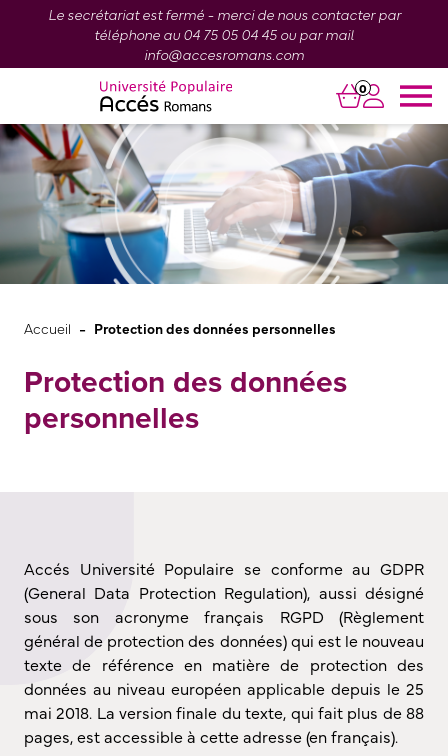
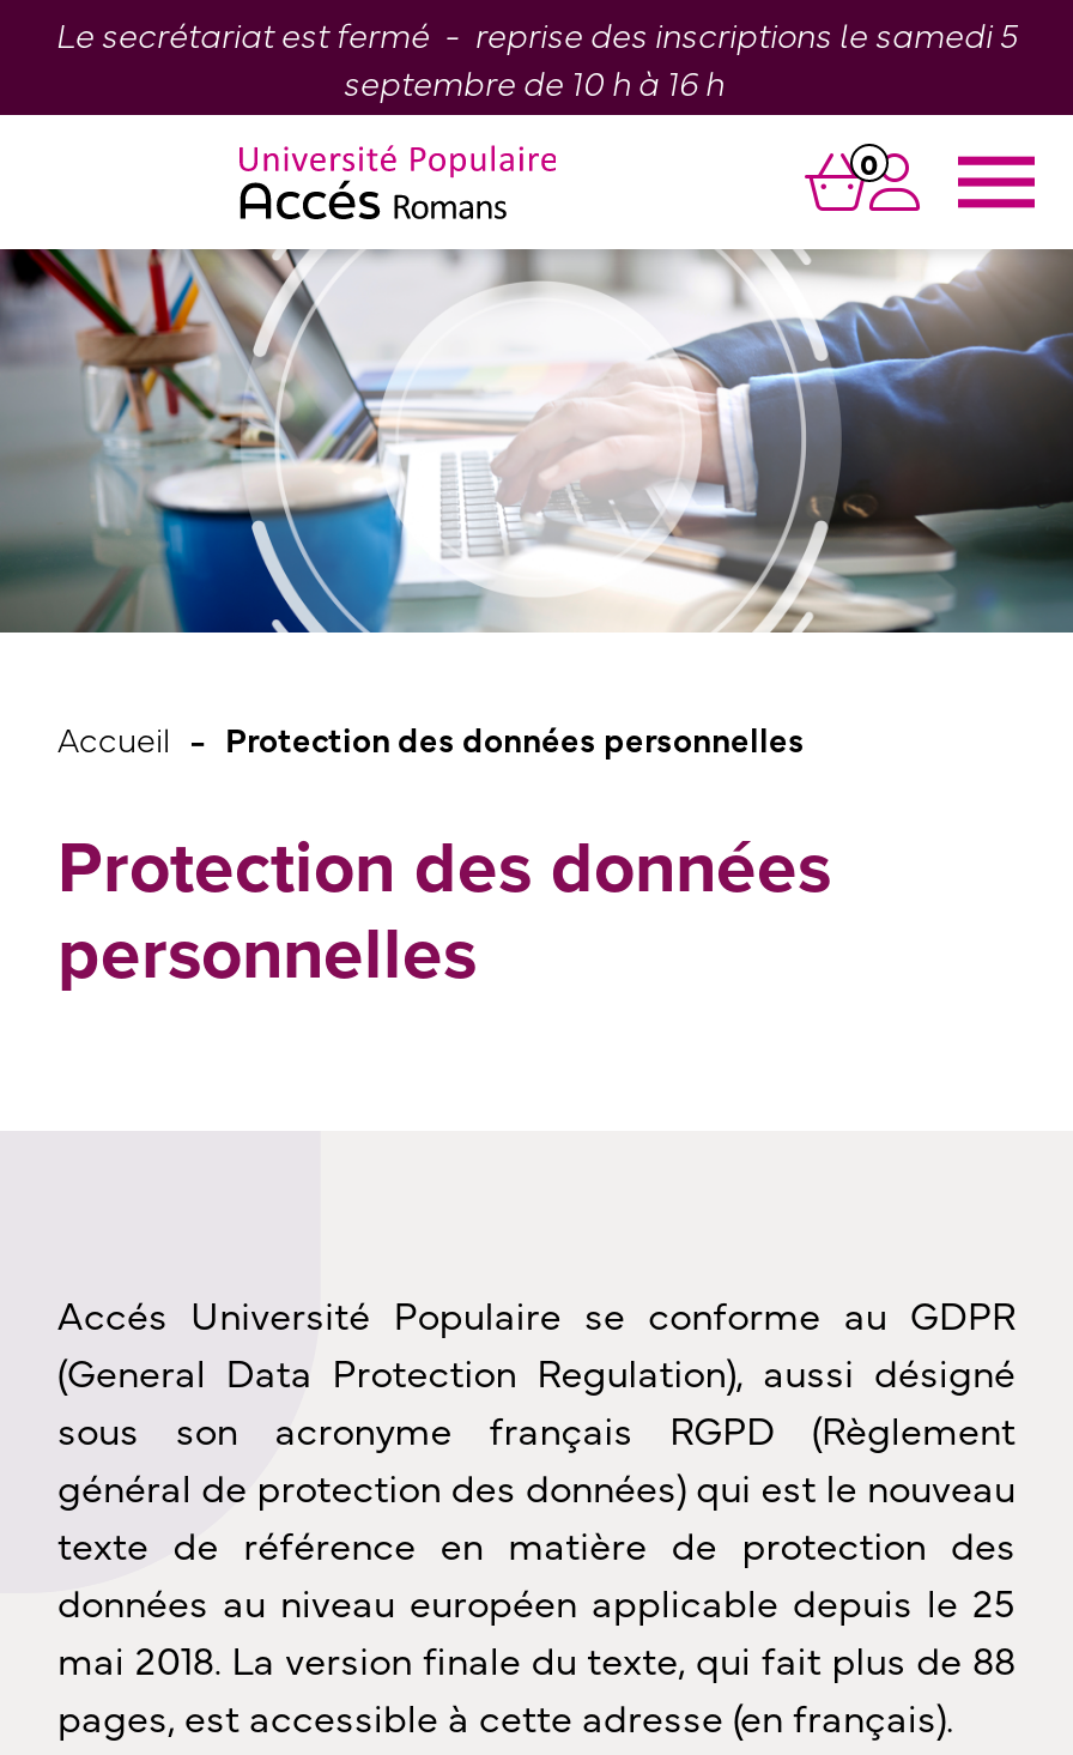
[47,4,400,63] Le secrétariat est fermé - merci de nous contacter par | téléphone au 04 75 05 04 45 ou par mail | info@accesromans.com -> [55,10,1018,103] Le secrétariat est fermé - reprise des inscriptions le samedi 5 | septembre de 10 h à 16 h

